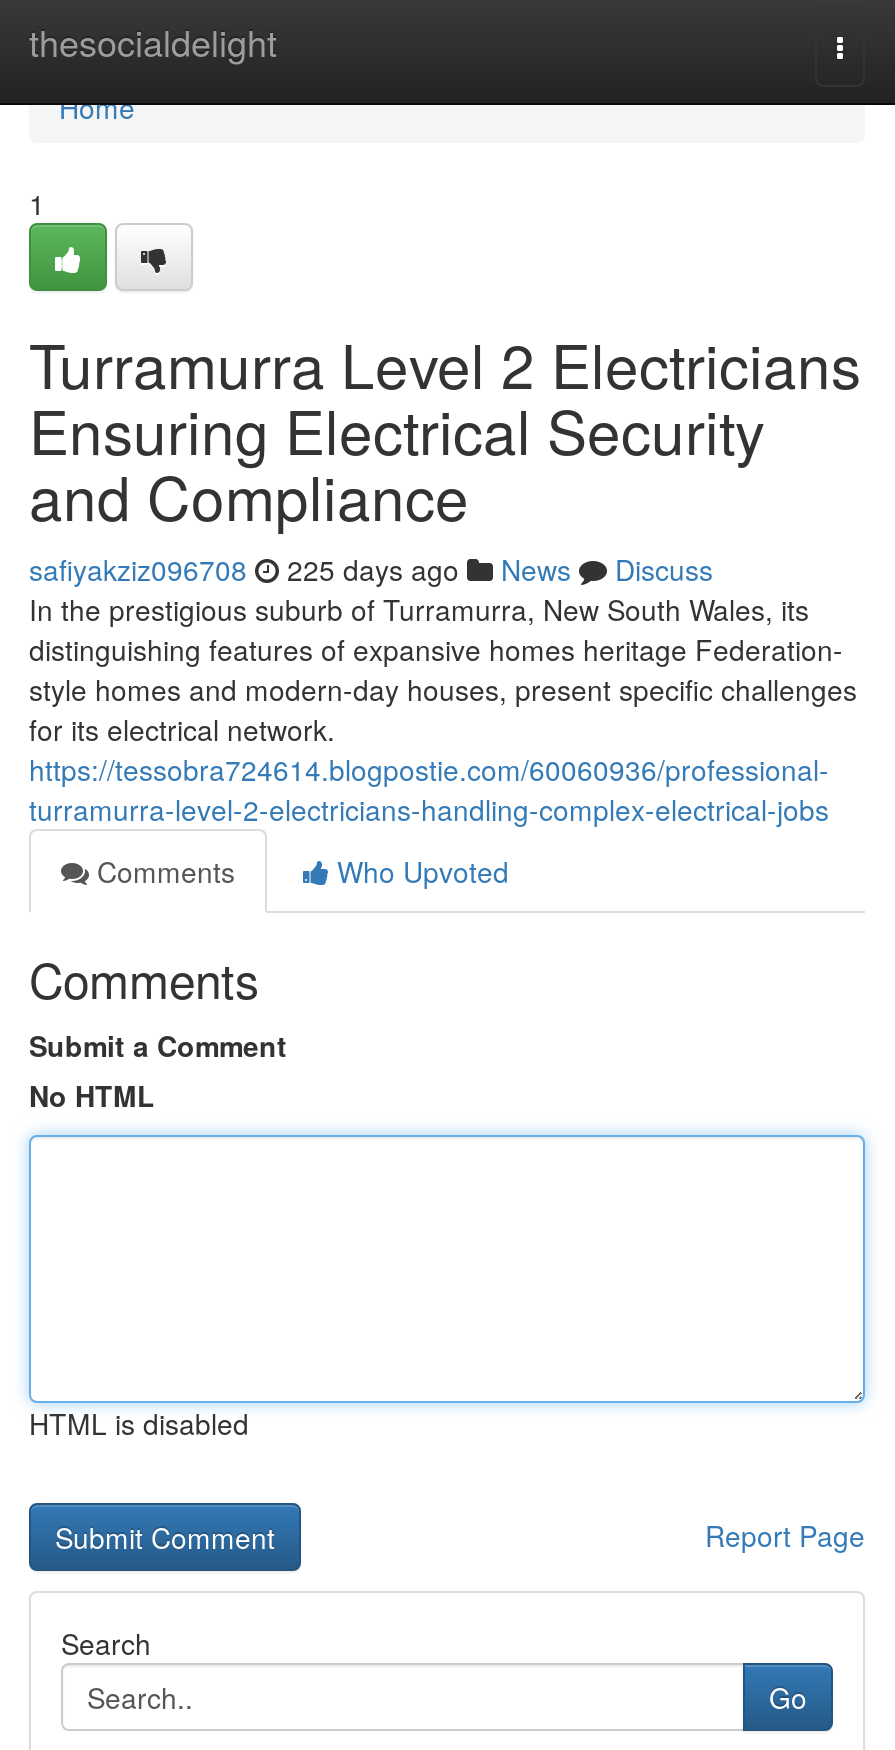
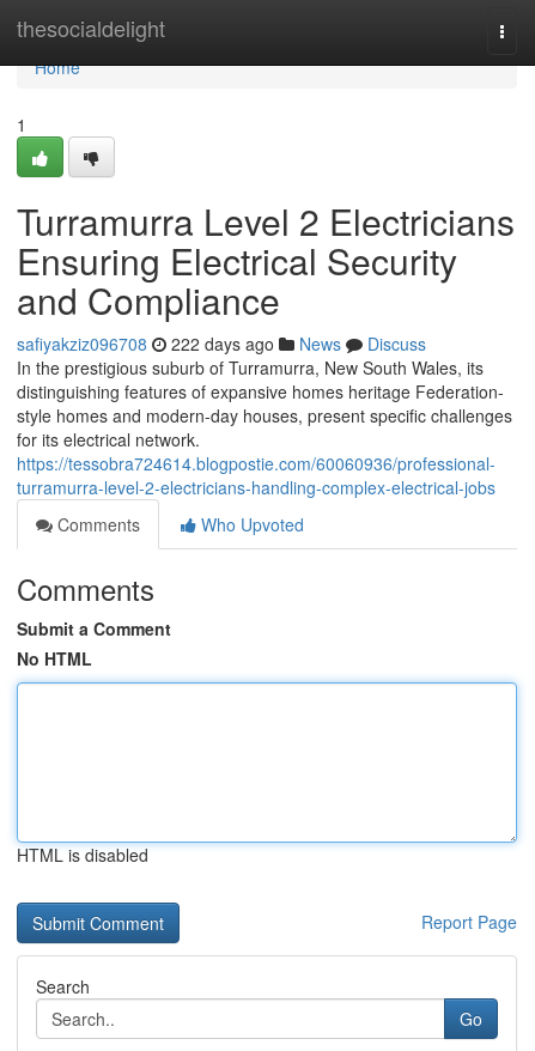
[29,549,713,589] safiyakziz096708 225 days ago News Discuss -> [17,332,426,356] safiyakziz096708 222 days ago News Discuss

